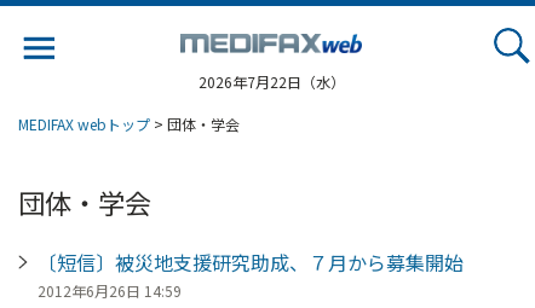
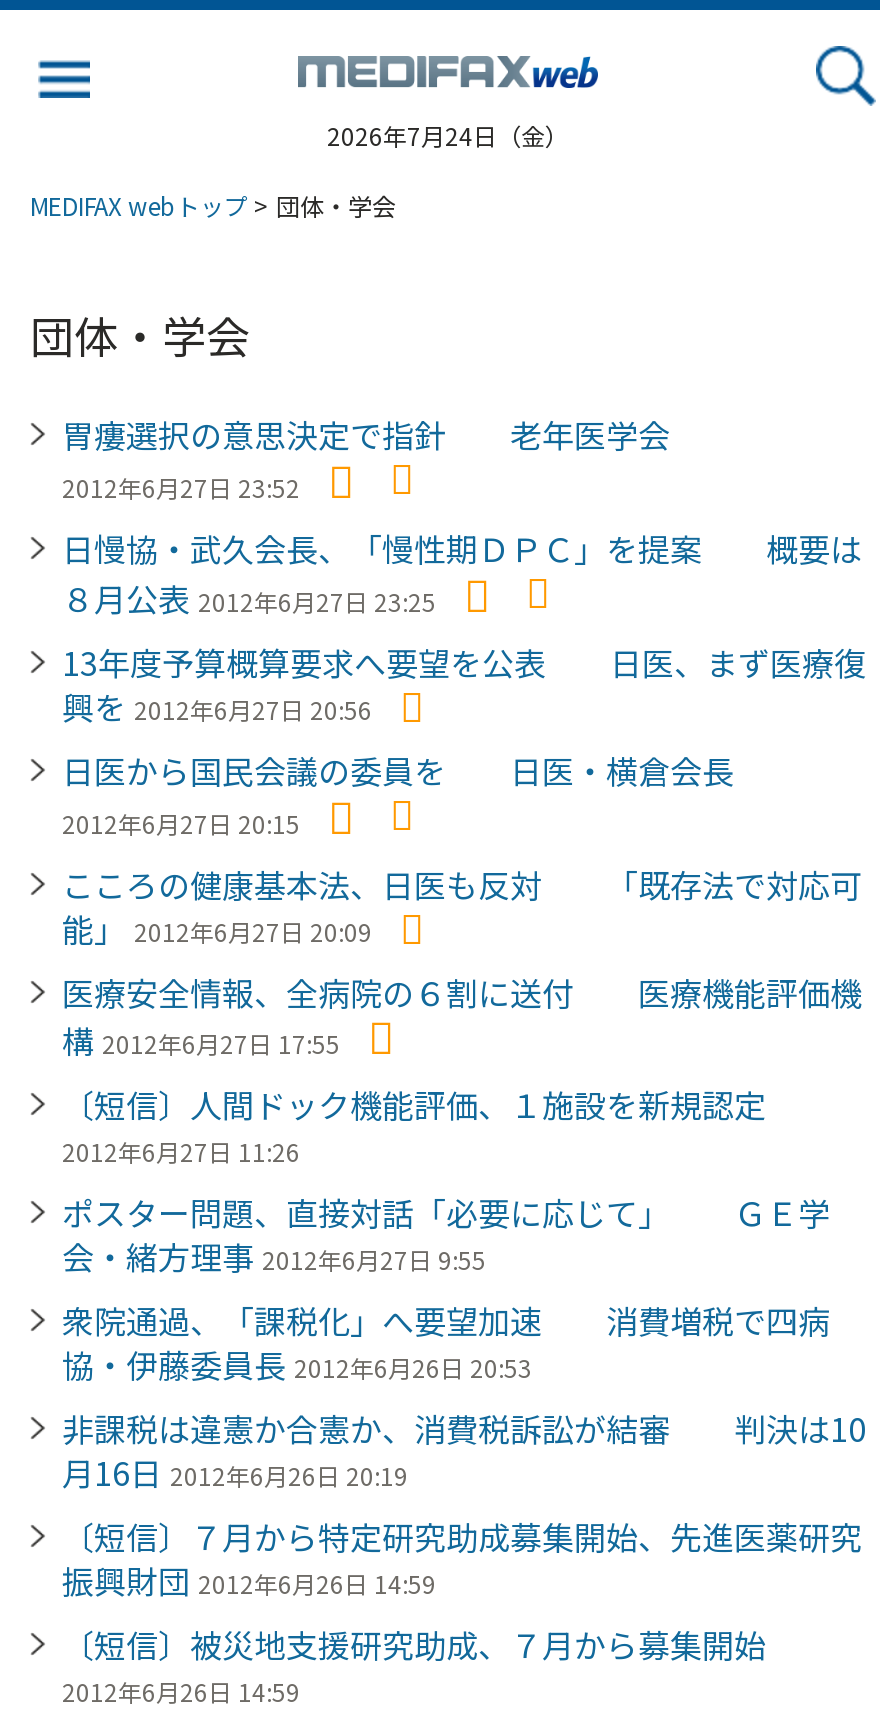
[198,71,344,92] 2026年7月22日（水） -> [327,118,569,152] 2026年7月24日（金）
none -> [62,410,866,1604] 胃瘻選択の意思決定で指針 老年医学会 | 2012年6月27日 23:52 | 日慢協・武久会長、「慢性期ＤＰＣ」を提案 概要は | ８月公表 2012年6月27日 23:25 | 13年度予算概算要求へ要望を公表 日医、まず医療復 | 興を 2012年6月27日 20:56 | 日医から国民会議の委員を 日医・横倉会長 | 2012年6月27日 20:15 | こころの健康基本法、日医も反対 「既存法で対応可 | 能」 2012年6月27日 20:09 | 医療安全情報、全病院の６割に送付 医療機能評価機 | 構 2012年6月27日 17:55 | 〔短信〕人間ドック機能評価、１施設を新規認定 | 2012年6月27日 11:26 | ポスター問題、直接対話「必要に応じて」 ＧＥ学 | 会・緒方理事 2012年6月27日 9:55 | 衆院通過、「課税化」へ要望加速 消費増税で四病 | 協・伊藤委員長 2012年6月26日 20:53 | 非課税は違憲か合憲か、消費税訴訟が結審 判決は10 | 月16日 2012年6月26日 20:19 | 〔短信〕７月から特定研究助成募集開始、先進医薬研究 | 振興財団 2012年6月26日 14:59

